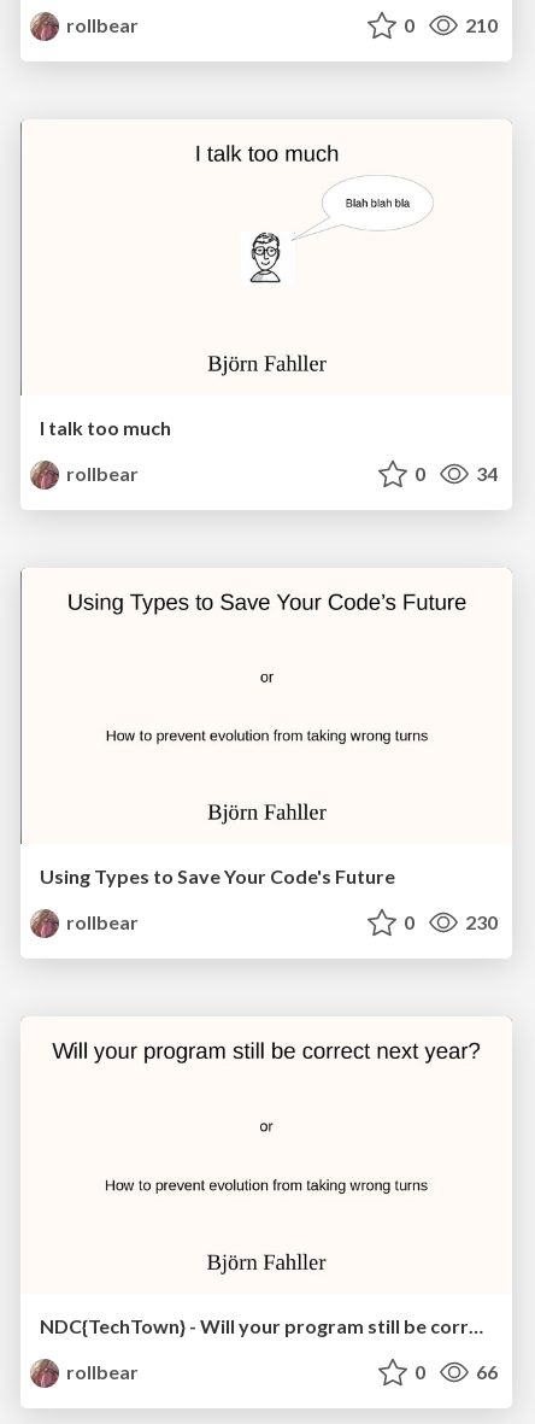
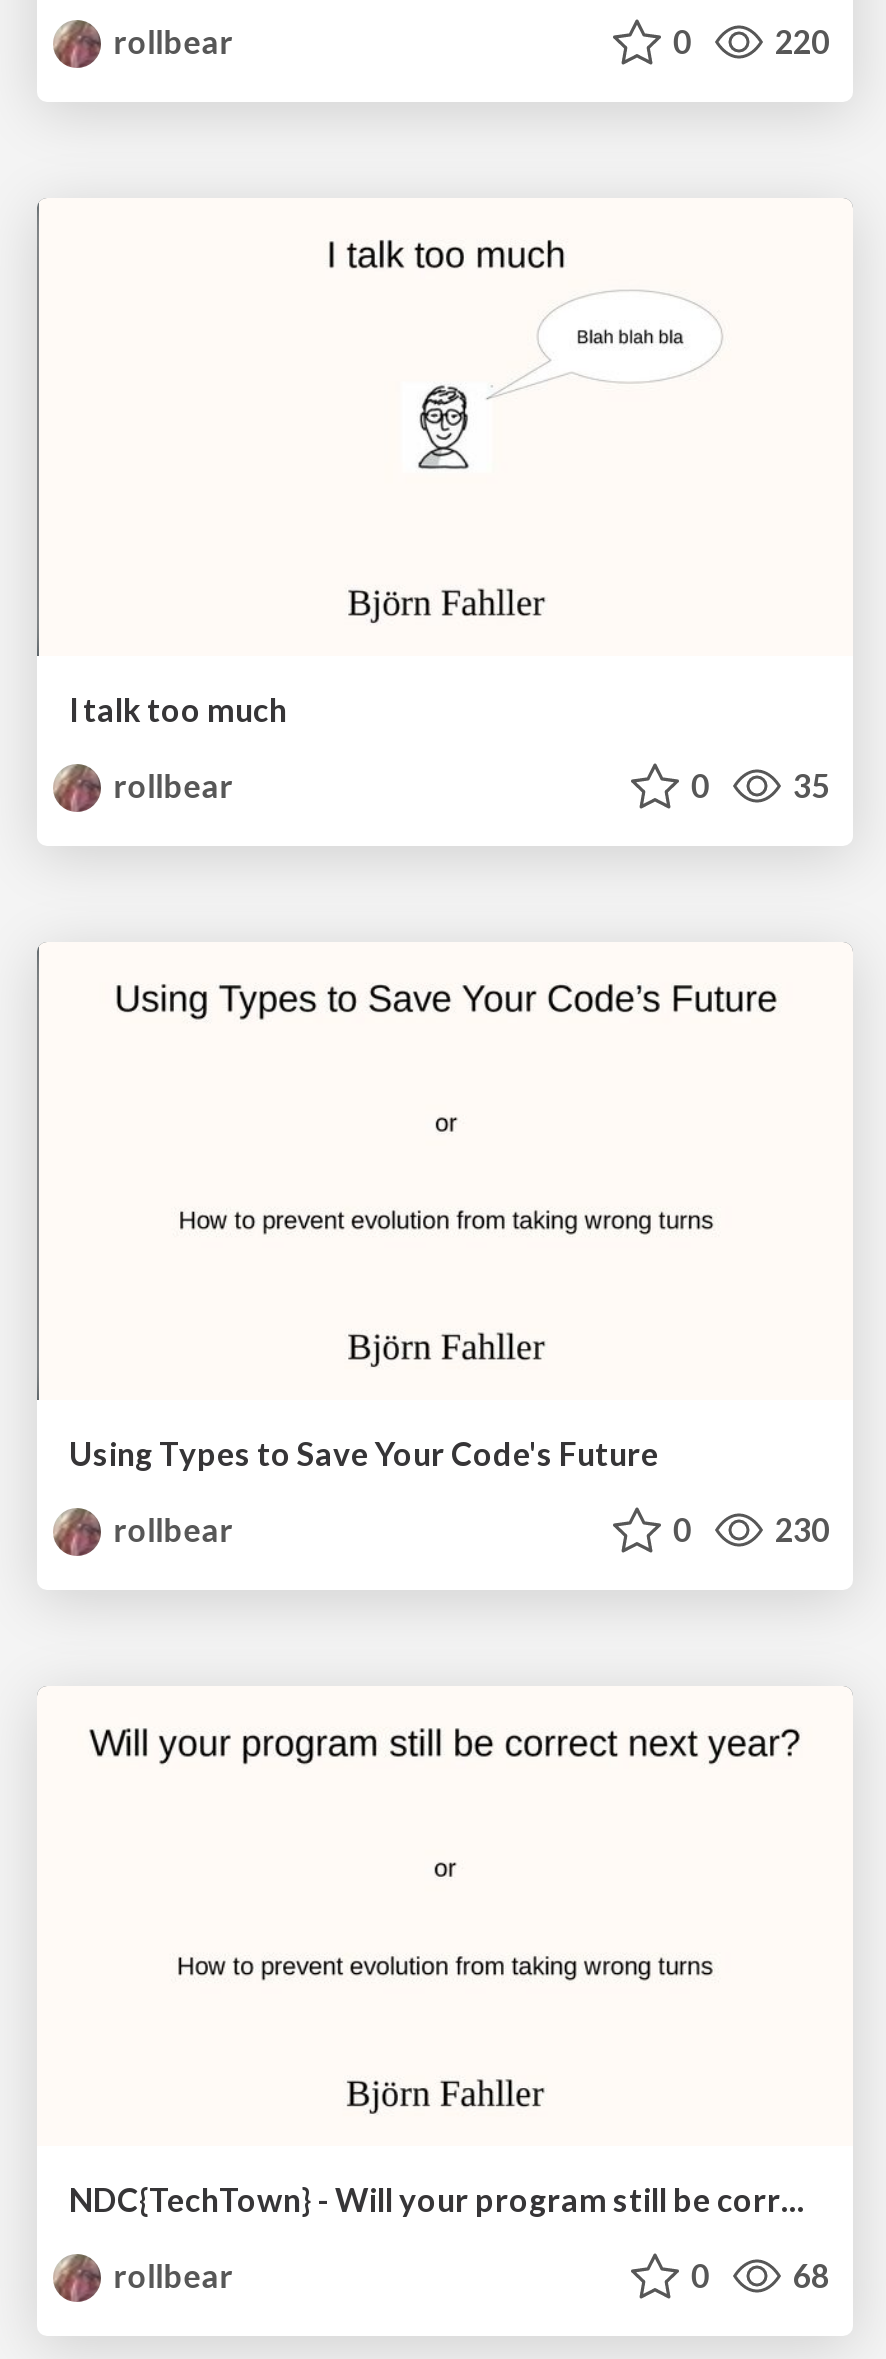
[461,13,498,36] 210 -> [769,21,829,59] 220
[472,462,498,485] 34 -> [787,766,829,804] 35
[472,1360,498,1383] 66 -> [787,2256,829,2294] 68

